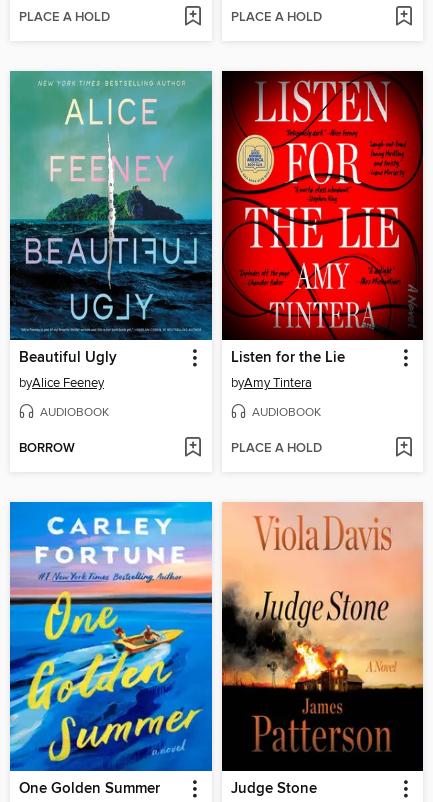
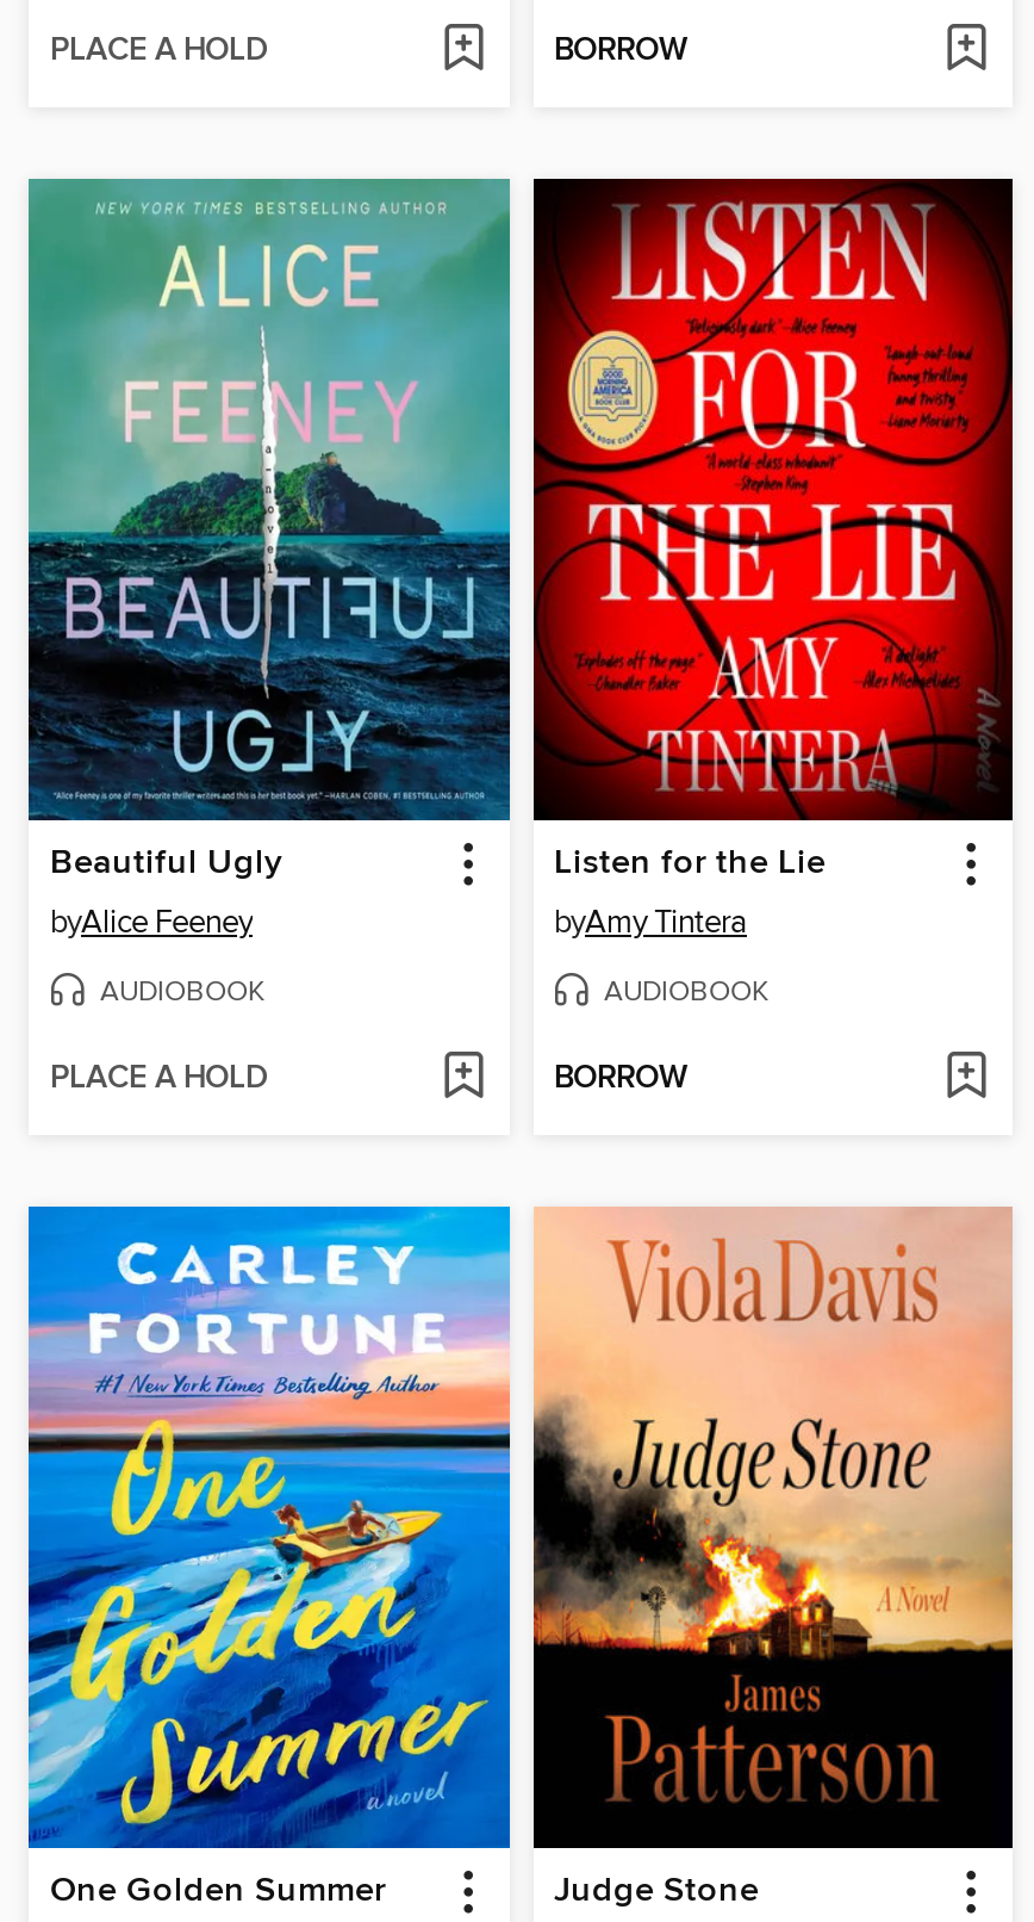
[230,9,321,26] PLACE A HOLD -> [554,31,687,71] BORROW
[19,440,75,457] BORROW -> [50,1059,267,1100] PLACE A HOLD
[230,440,321,457] PLACE A HOLD -> [554,1059,687,1100] BORROW

